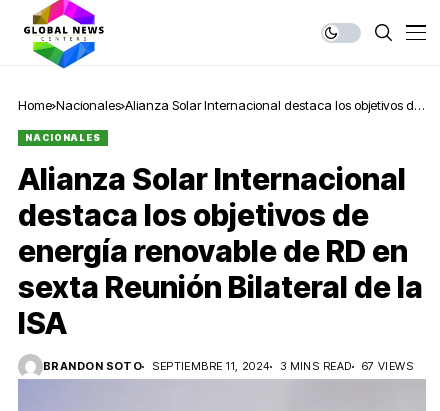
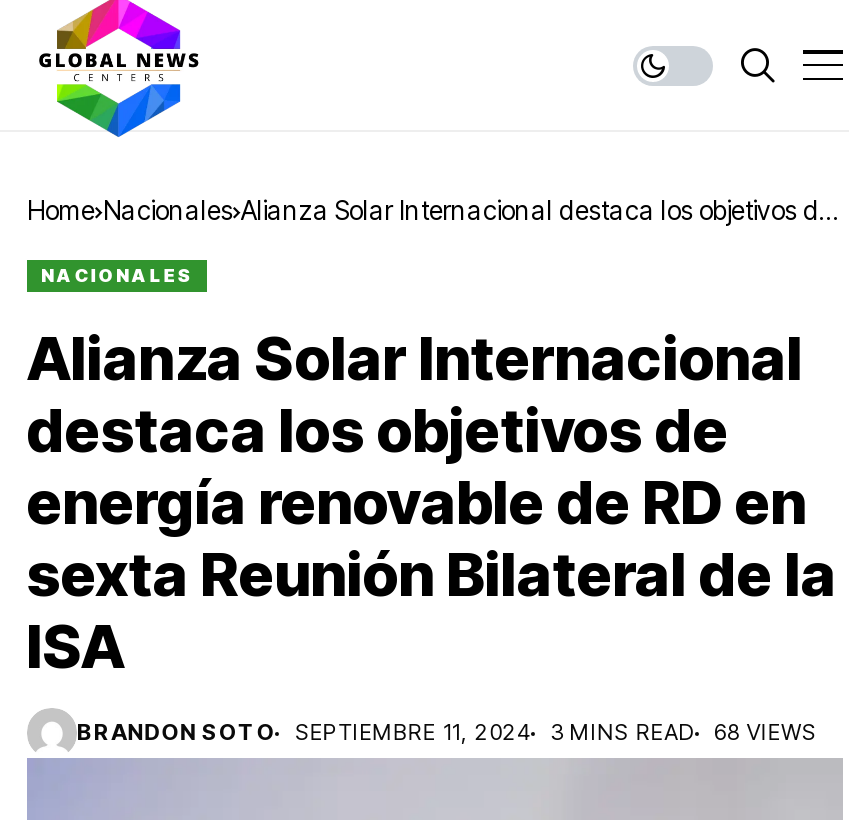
[43,359,413,373] BRANDON SOTO SEPTIEMBRE 11, 2024 3 MINS READ 67 VIEWS -> [77,718,817,746] BRANDON SOTO SEPTIEMBRE 11, 2024 3 MINS READ 68 VIEWS

